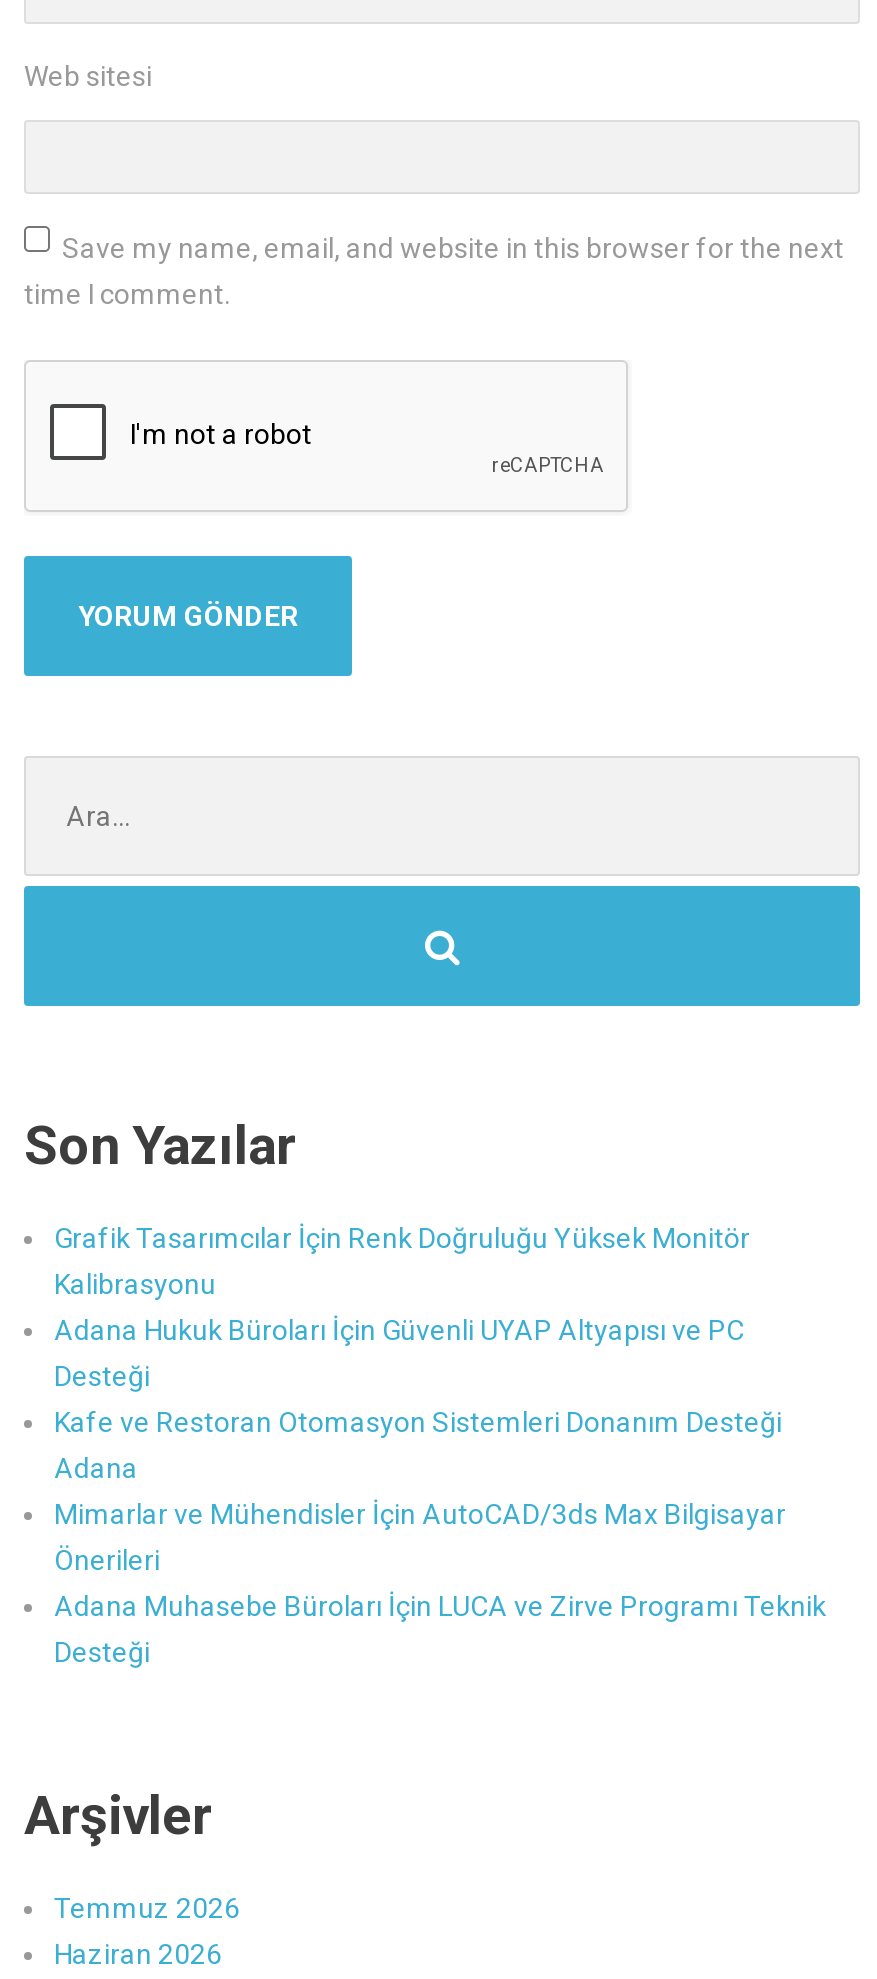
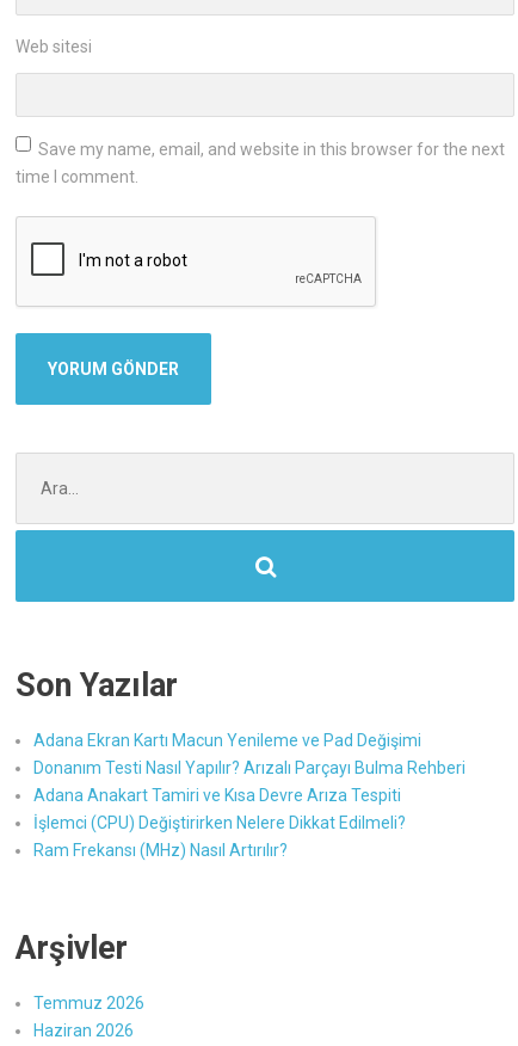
[54,1222,826,1668] Grafik Tasarımcılar İçin Renk Doğruluğu Yüksek Monitör | Kalibrasyonu | Adana Hukuk Büroları İçin Güvenli UYAP Altyapısı ve PC | Desteği | Kafe ve Restoran Otomasyon Sistemleri Donanım Desteği | Adana | Mimarlar ve Mühendisler İçin AutoCAD/3ds Max Bilgisayar | Önerileri | Adana Muhasebe Büroları İçin LUCA ve Zirve Programı Teknik | Desteği -> [33,731,465,860] Adana Ekran Kartı Macun Yenileme ve Pad Değişimi | Donanım Testi Nasıl Yapılır? Arızalı Parçayı Bulma Rehberi | Adana Anakart Tamiri ve Kısa Devre Arıza Tespiti | İşlemci (CPU) Değiştirirken Nelere Dikkat Edilmeli? | Ram Frekansı (MHz) Nasıl Artırılır?

